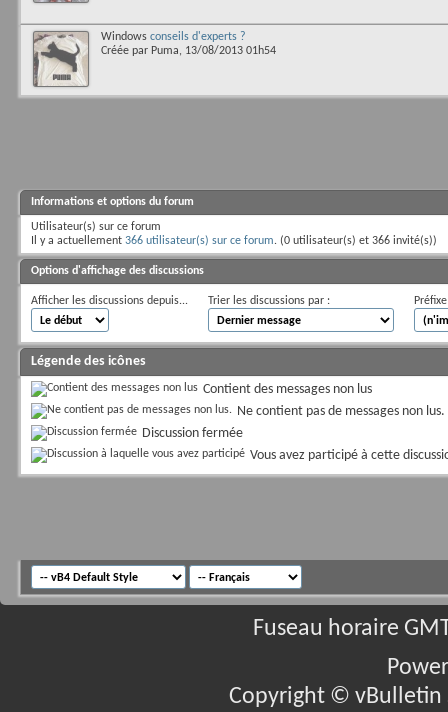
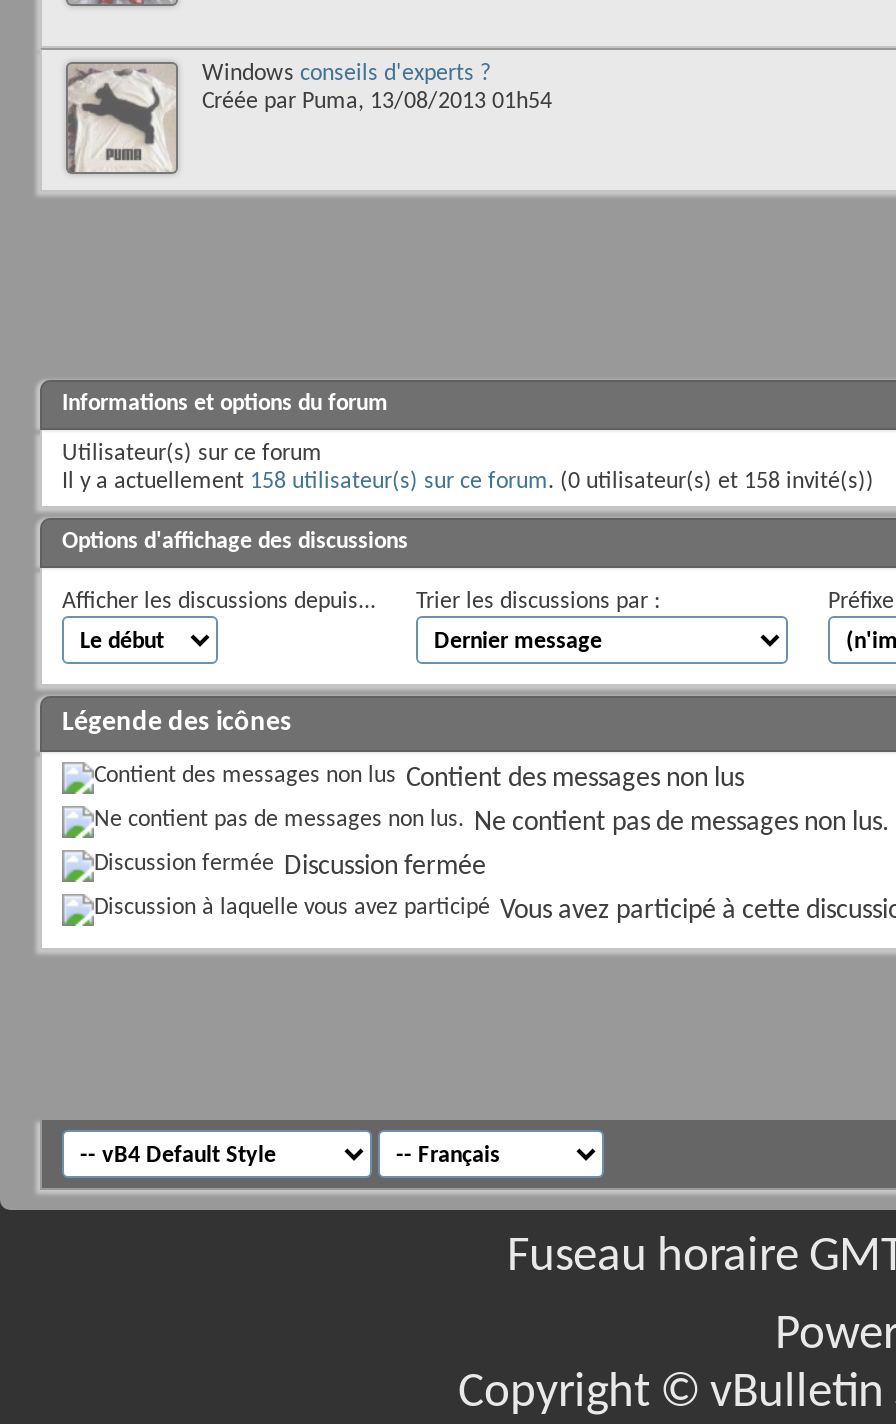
[31,235,437,247] Il y a actuellement 366 utilisateur(s) sur ce forum. (0 utilisateur(s) et 366 invité(s)) -> [62,471,874,495] Il y a actuellement 158 utilisateur(s) sur ce forum. (0 utilisateur(s) et 158 invité(s))

